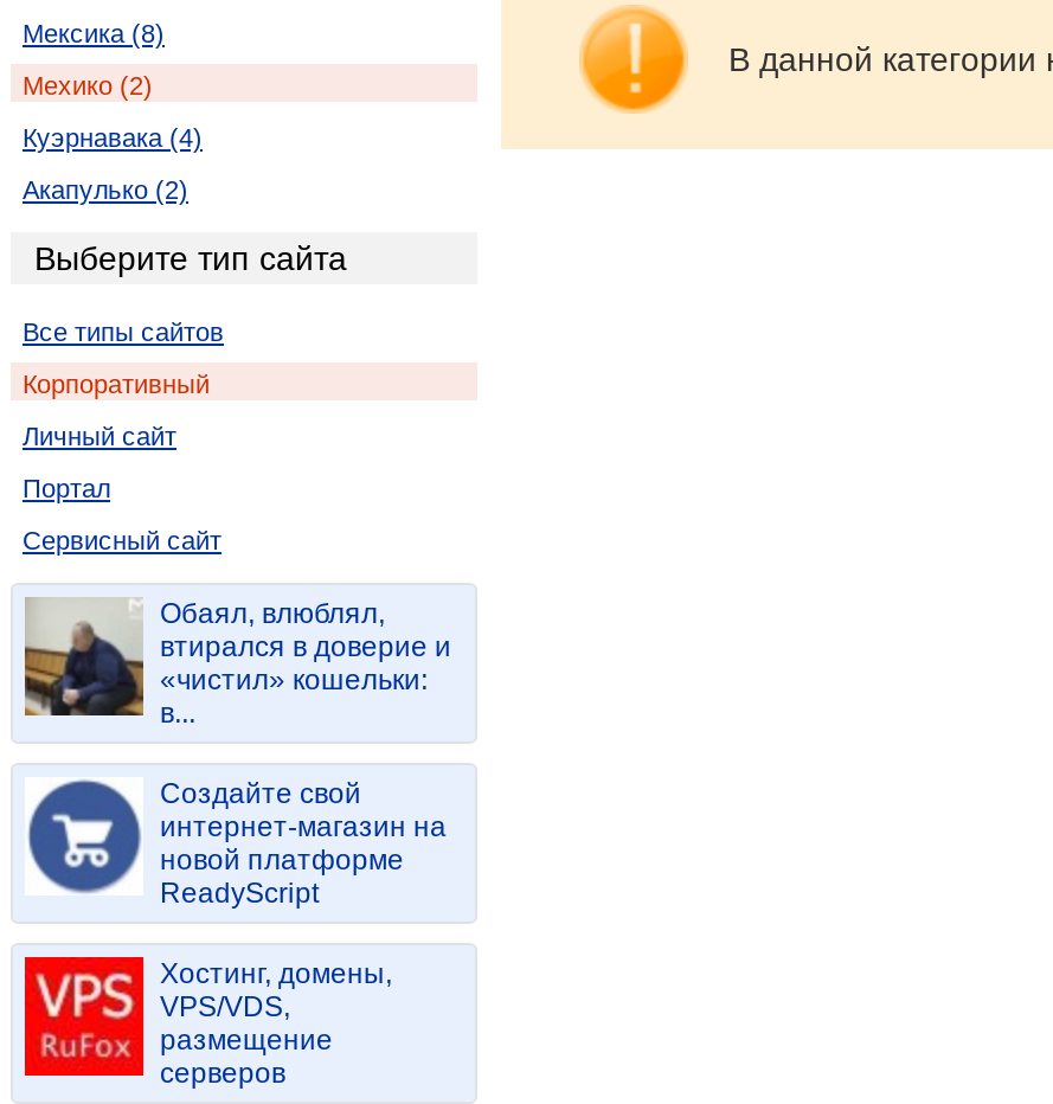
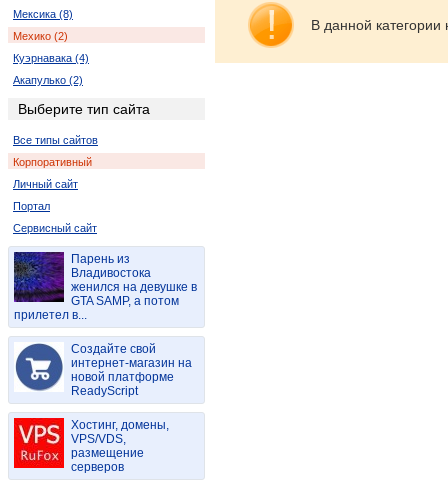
[23,597,451,730] [image] | Обаял, влюблял, | втирался в доверие и | «чистил» кошельки: | в... -> [13,251,197,322] [image] | Парень из | Владивостока | женился на девушке в | GTA SAMP, а потом | прилетел в...

